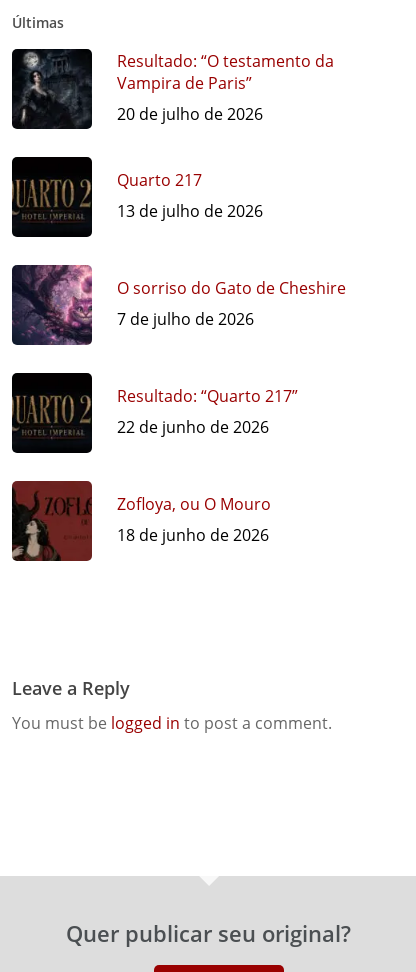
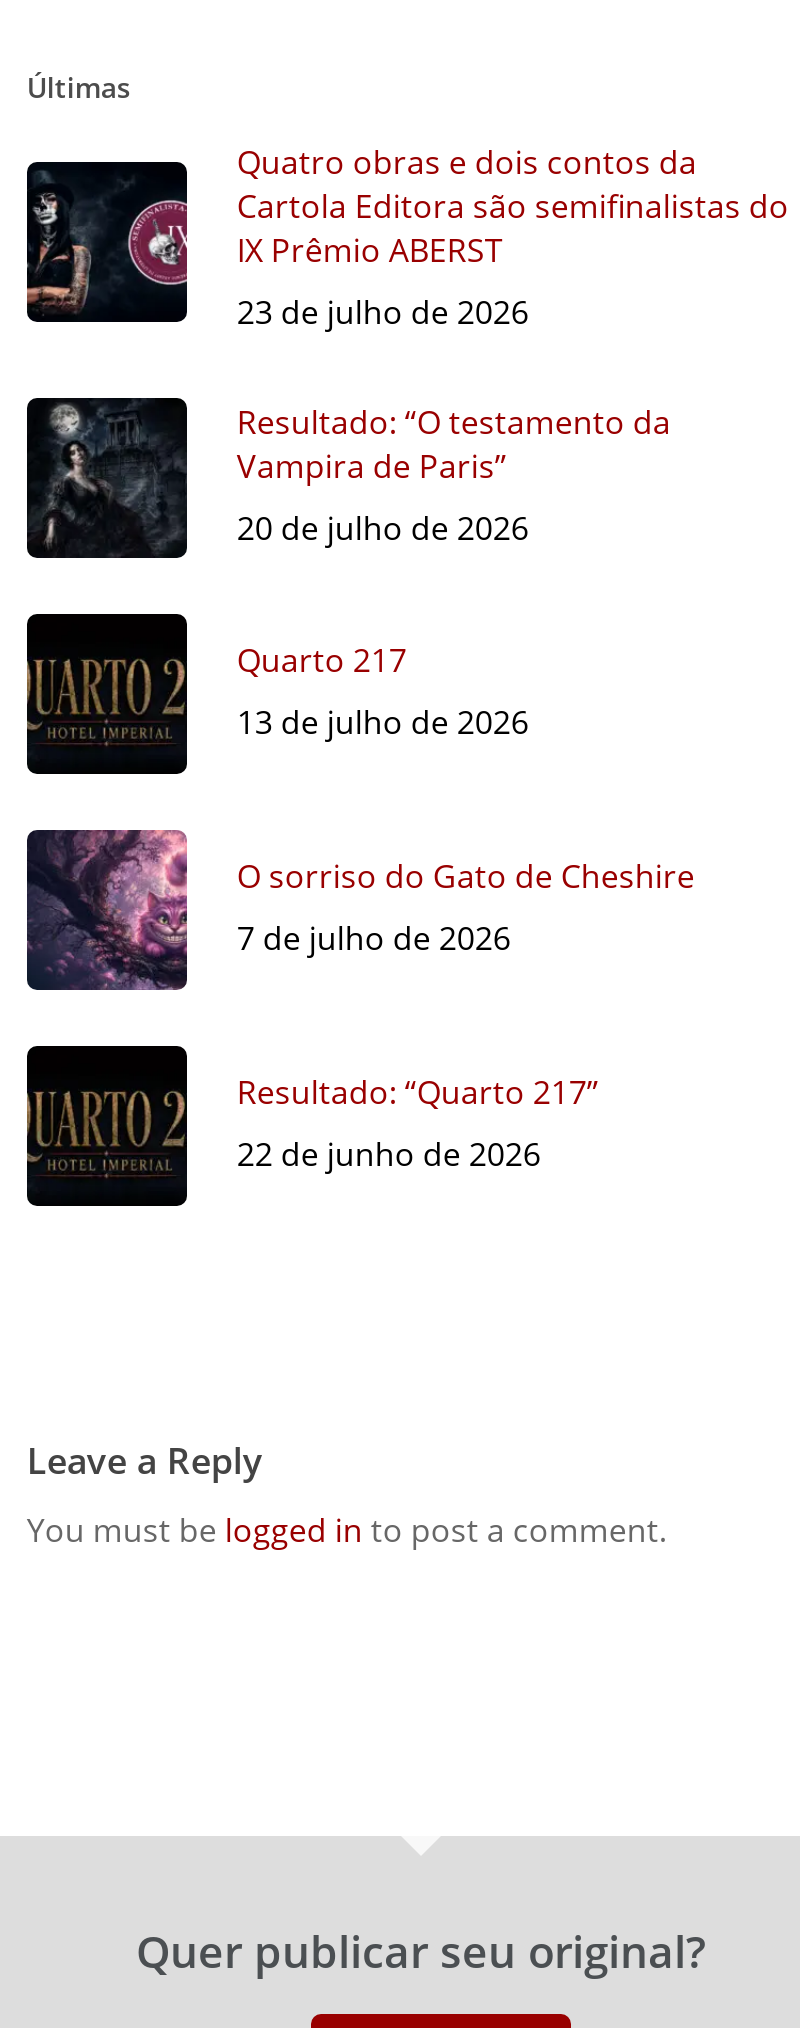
none -> [25,140,789,334] [image] | Quatro obras e dois contos da | Cartola Editora são semifinalistas do | IX Prêmio ABERST | 23 de julho de 2026
moved [11,48,346,438] -> [25,396,695,1175]: [image] | Resultado: “O testamento da | Vampira de Paris” | ... | Resultado: “Quarto 217” | 22 de junho de 2026
[11,481,271,562] [image] | Zofloya, ou O Mouro | 18 de junho de 2026 -> none

